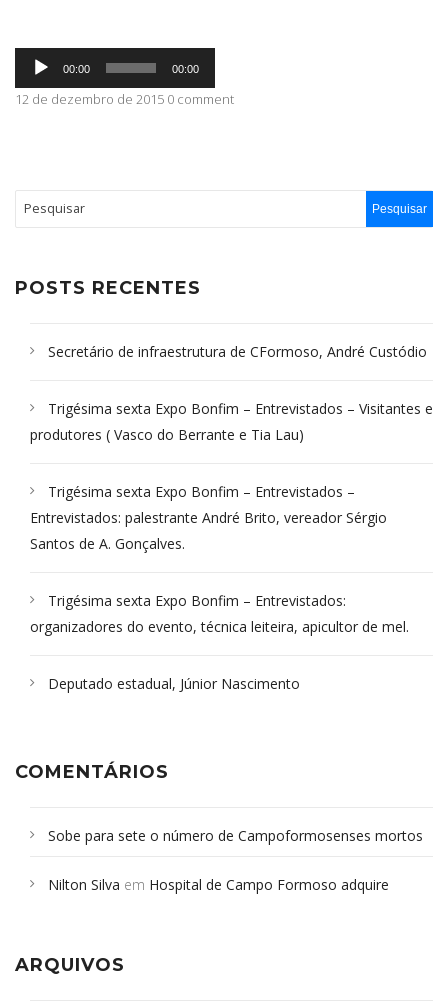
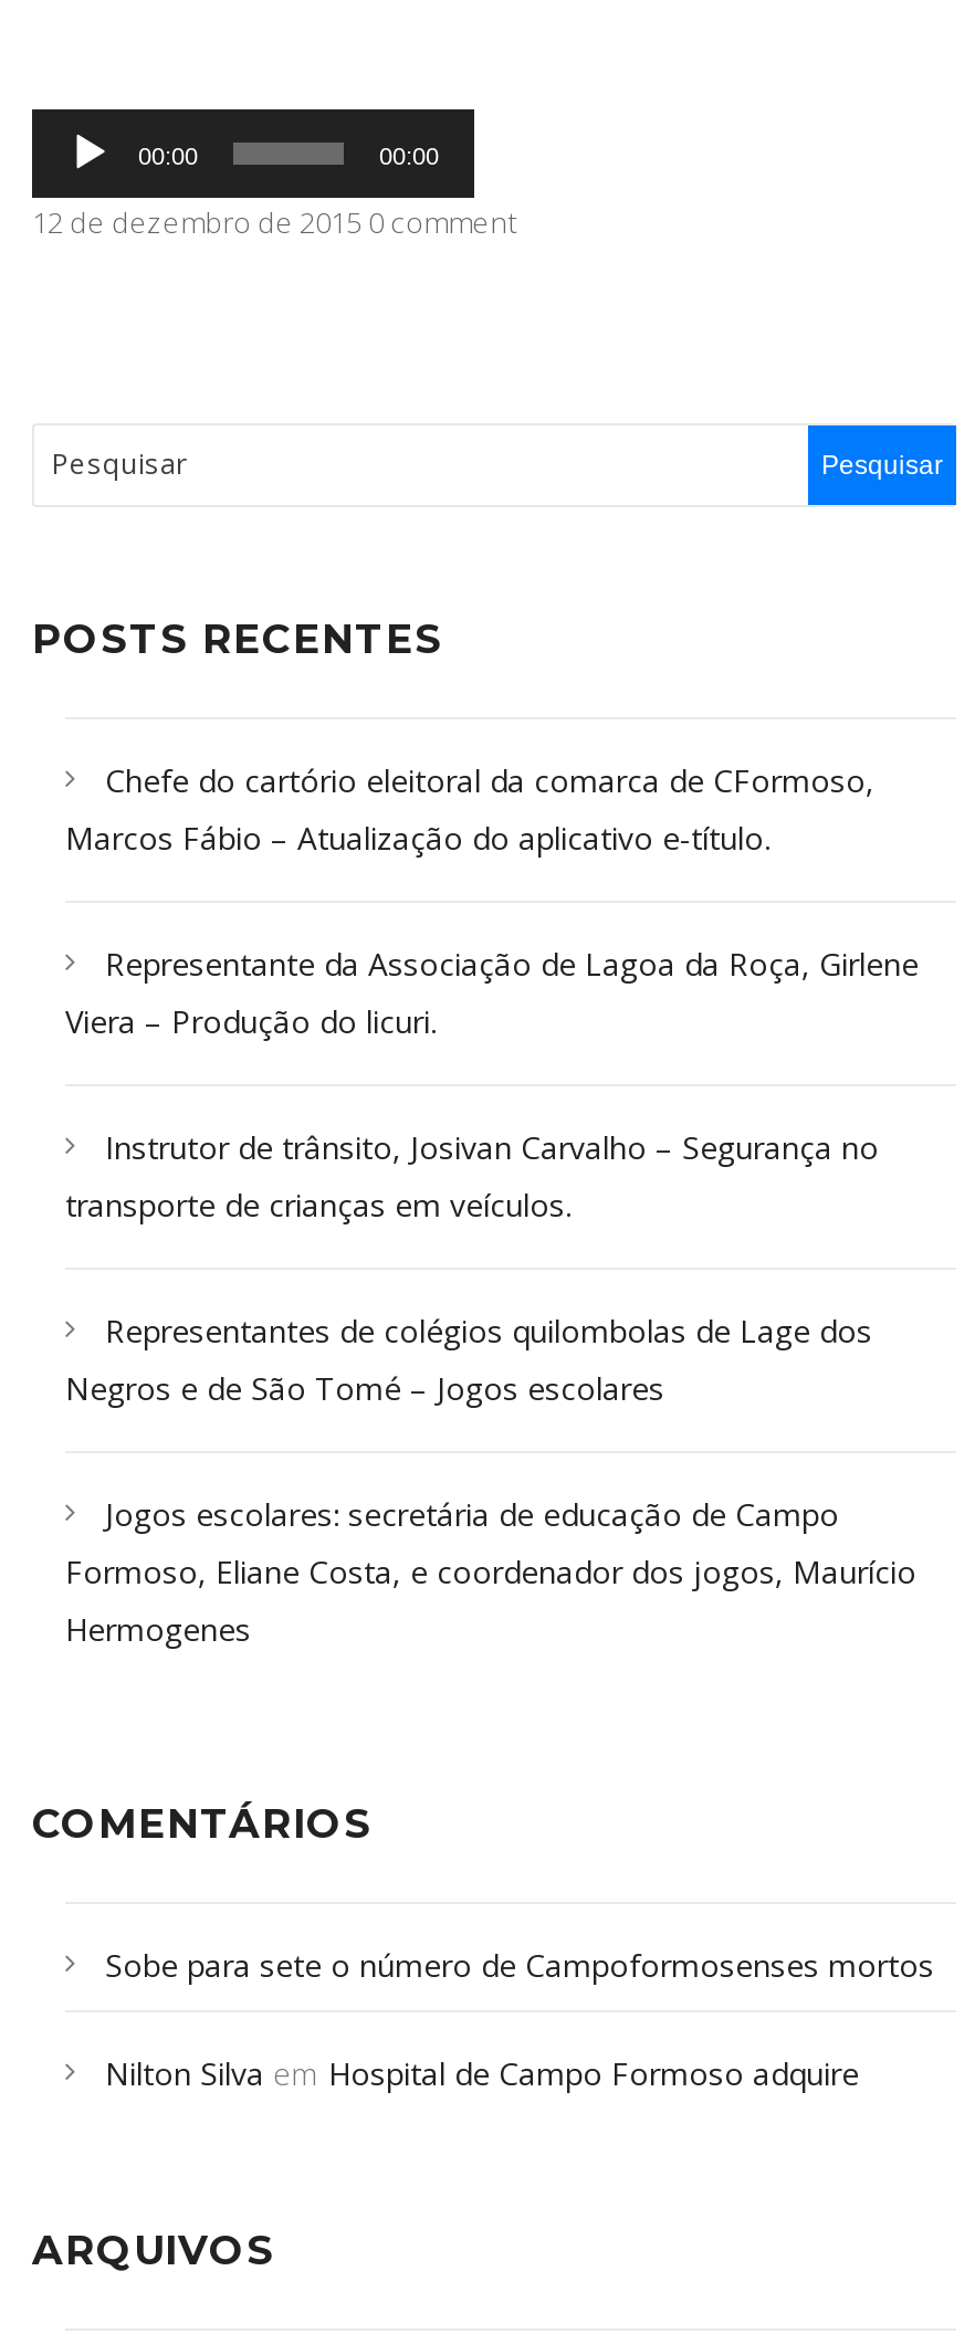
[48,342,427,361] Secretário de infraestrutura de CFormoso, André Custódio -> [65,759,874,859] Chefe do cartório eleitoral da comarca de CFormoso, | Marcos Fábio – Atualização do aplicativo e-título.
[30,399,433,444] Trigésima sexta Expo Bonfim – Entrevistados – Visitantes e | produtores ( Vasco do Berrante e Tia Lau) -> [65,943,919,1042] Representante da Associação de Lagoa da Roça, Girlene | Viera – Produção do licuri.
[30,482,387,553] Trigésima sexta Expo Bonfim – Entrevistados – | Entrevistados: palestrante André Brito, vereador Sérgio | Santos de A. Gonçalves. -> [65,1126,879,1226] Instrutor de trânsito, Josivan Carvalho – Segurança no | transporte de crianças em veículos.
[30,591,409,636] Trigésima sexta Expo Bonfim – Entrevistados: | organizadores do evento, técnica leiteira, apicultor de mel. -> [65,1310,872,1409] Representantes de colégios quilombolas de Lage dos | Negros e de São Tomé – Jogos escolares
[48,674,300,693] Deputado estadual, Júnior Nascimento -> [65,1493,916,1650] Jogos escolares: secretária de educação de Campo | Formoso, Eliane Costa, e coordenador dos jogos, Maurício | Hermogenes

